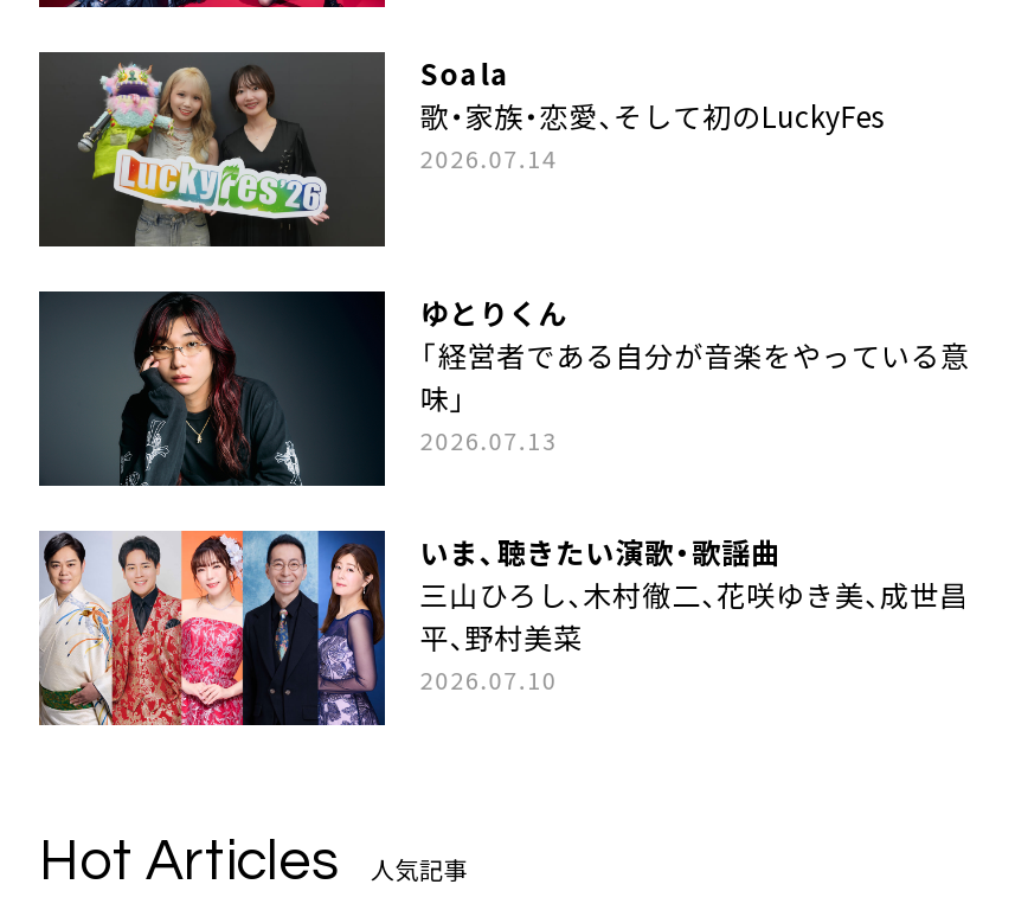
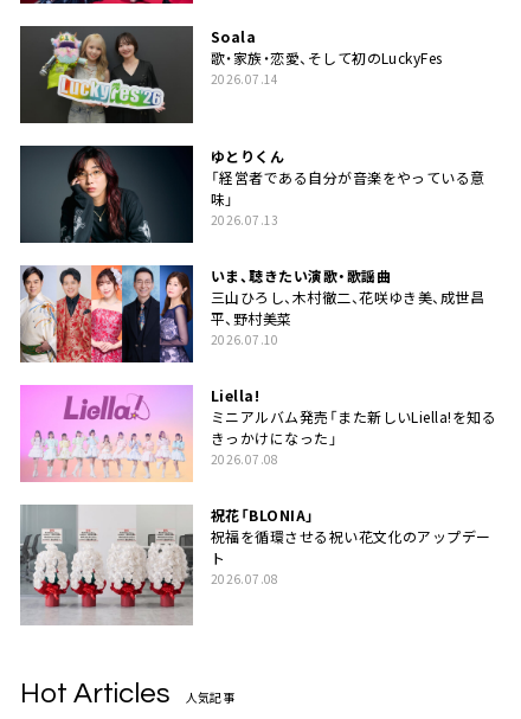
none -> [19,384,496,588] [image] | Liella! | ミニアルバム発売「また新しいLiella!を知る | きっかけになった」 | 2026.07.08 | 祝花「BLONIA」 | 祝福を循環させる祝い花文化のアップデー | ト | 2026.07.08
none -> [20,503,193,625] [image]

